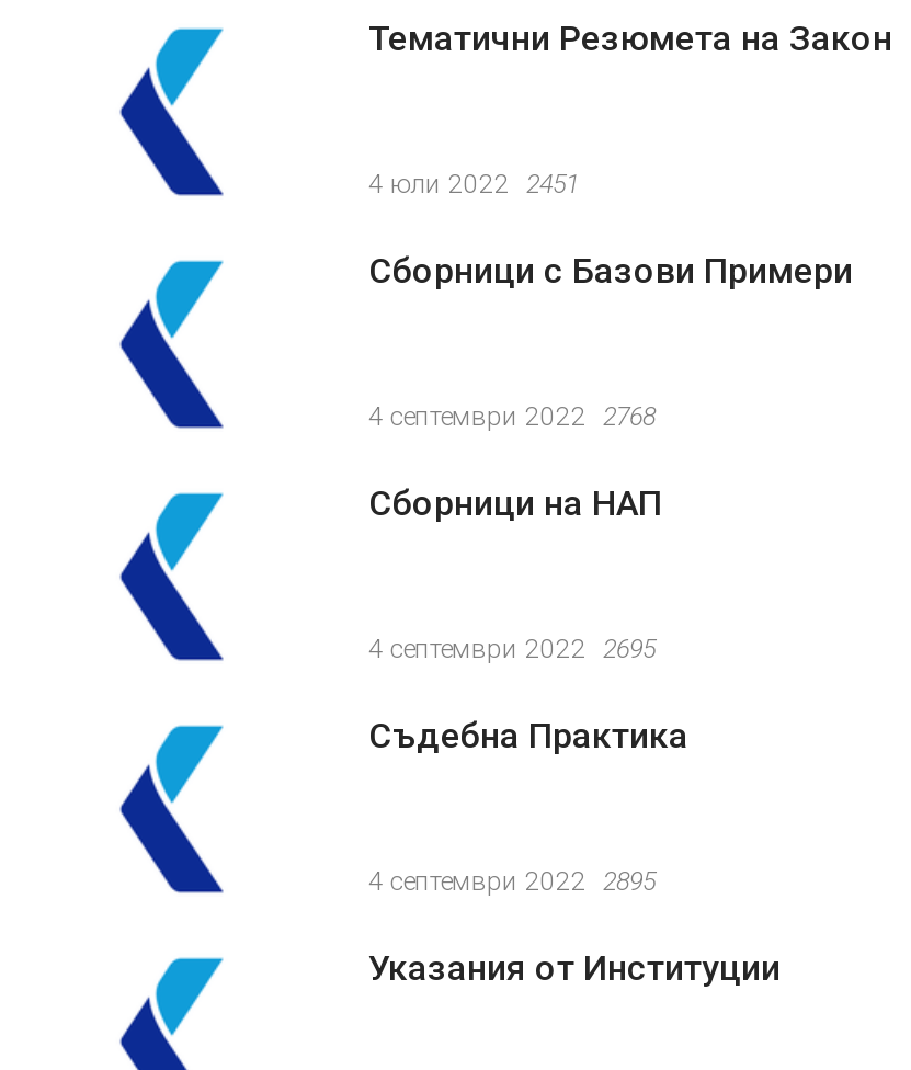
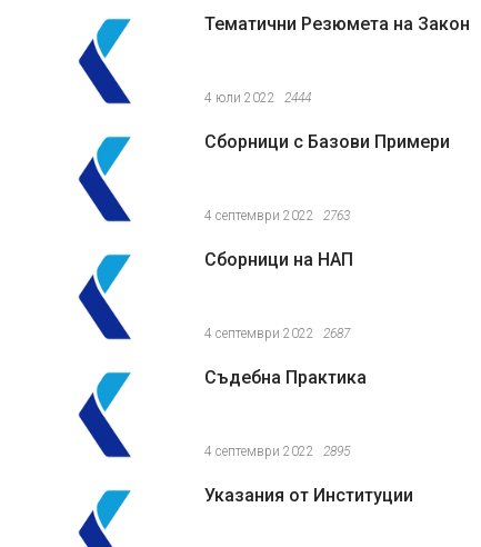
[368,169,579,200] 4 юли 2022 2451 -> [204,90,311,106] 4 юли 2022 2444
[368,401,656,432] 4 септември 2022 2768 -> [204,208,350,223] 4 септември 2022 2763
[368,634,656,664] 4 септември 2022 2695 -> [204,326,350,341] 4 септември 2022 2687

